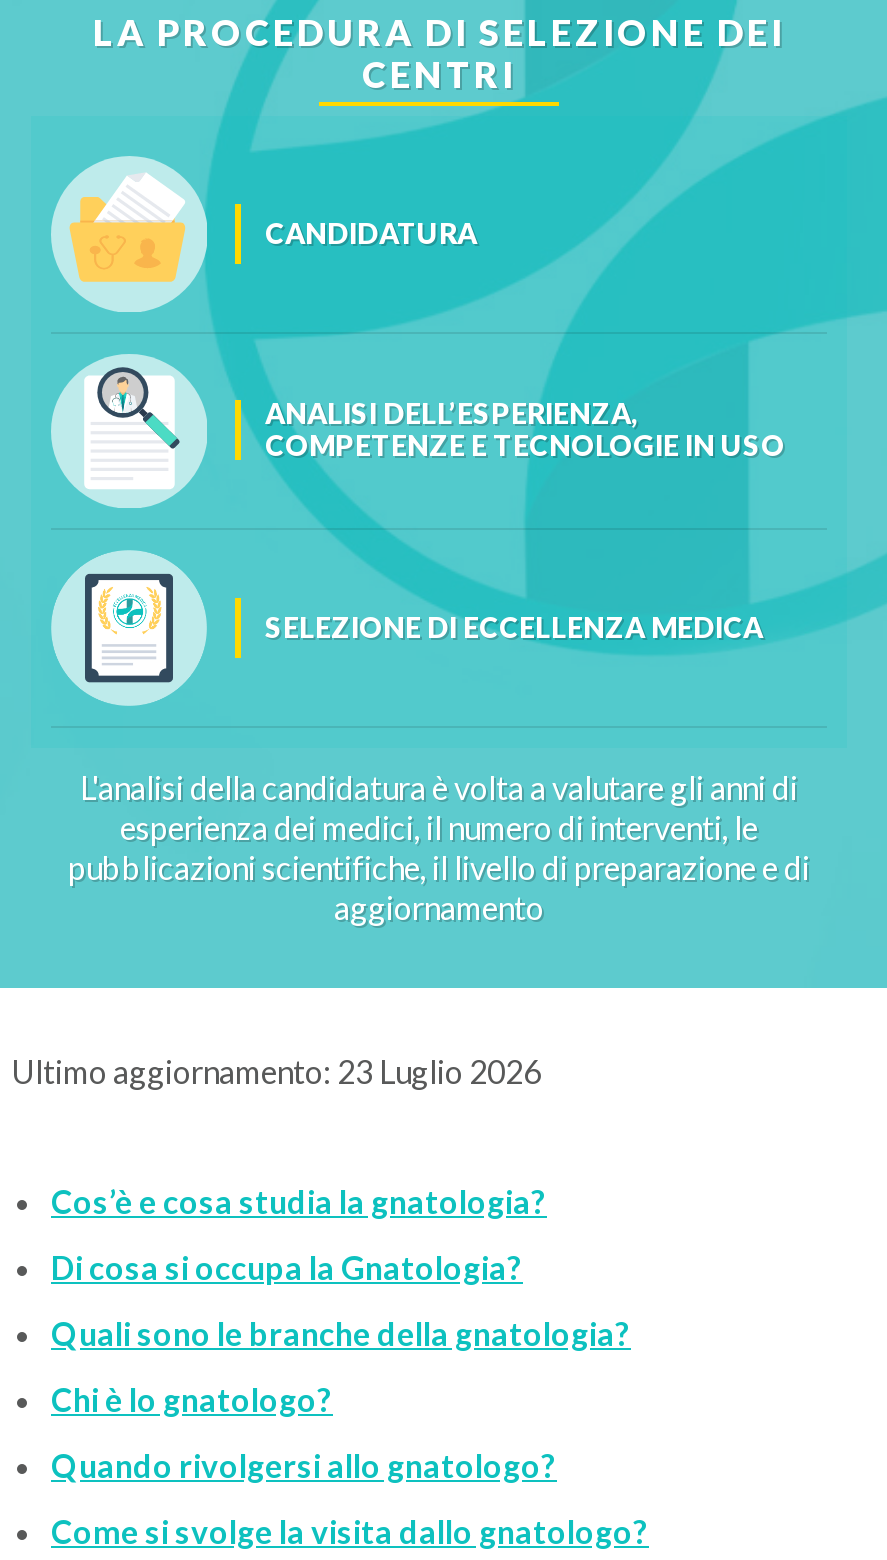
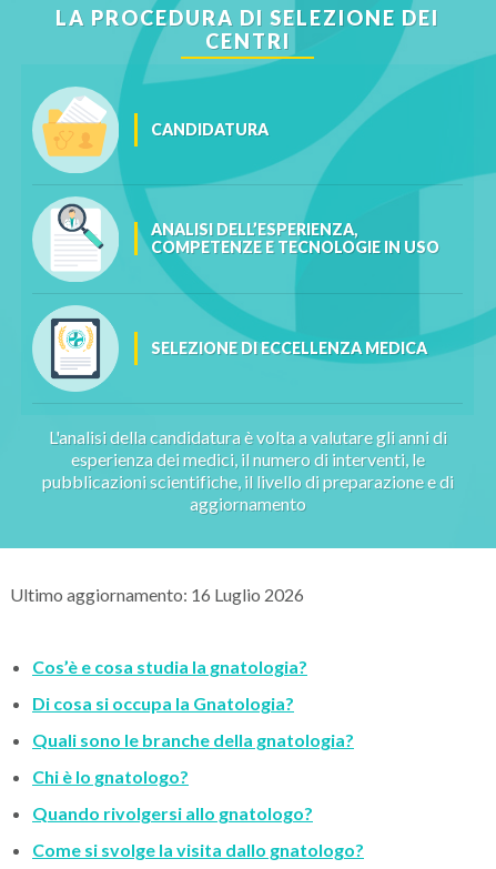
[11,1052,541,1090] Ultimo aggiornamento: 23 Luglio 2026 -> [10,584,304,605] Ultimo aggiornamento: 16 Luglio 2026

